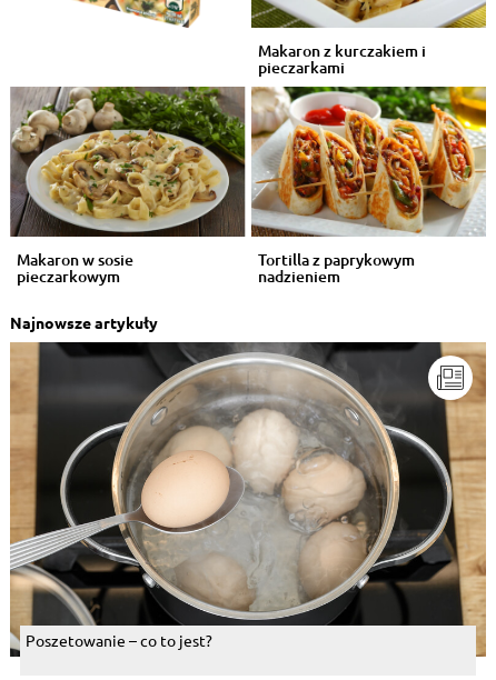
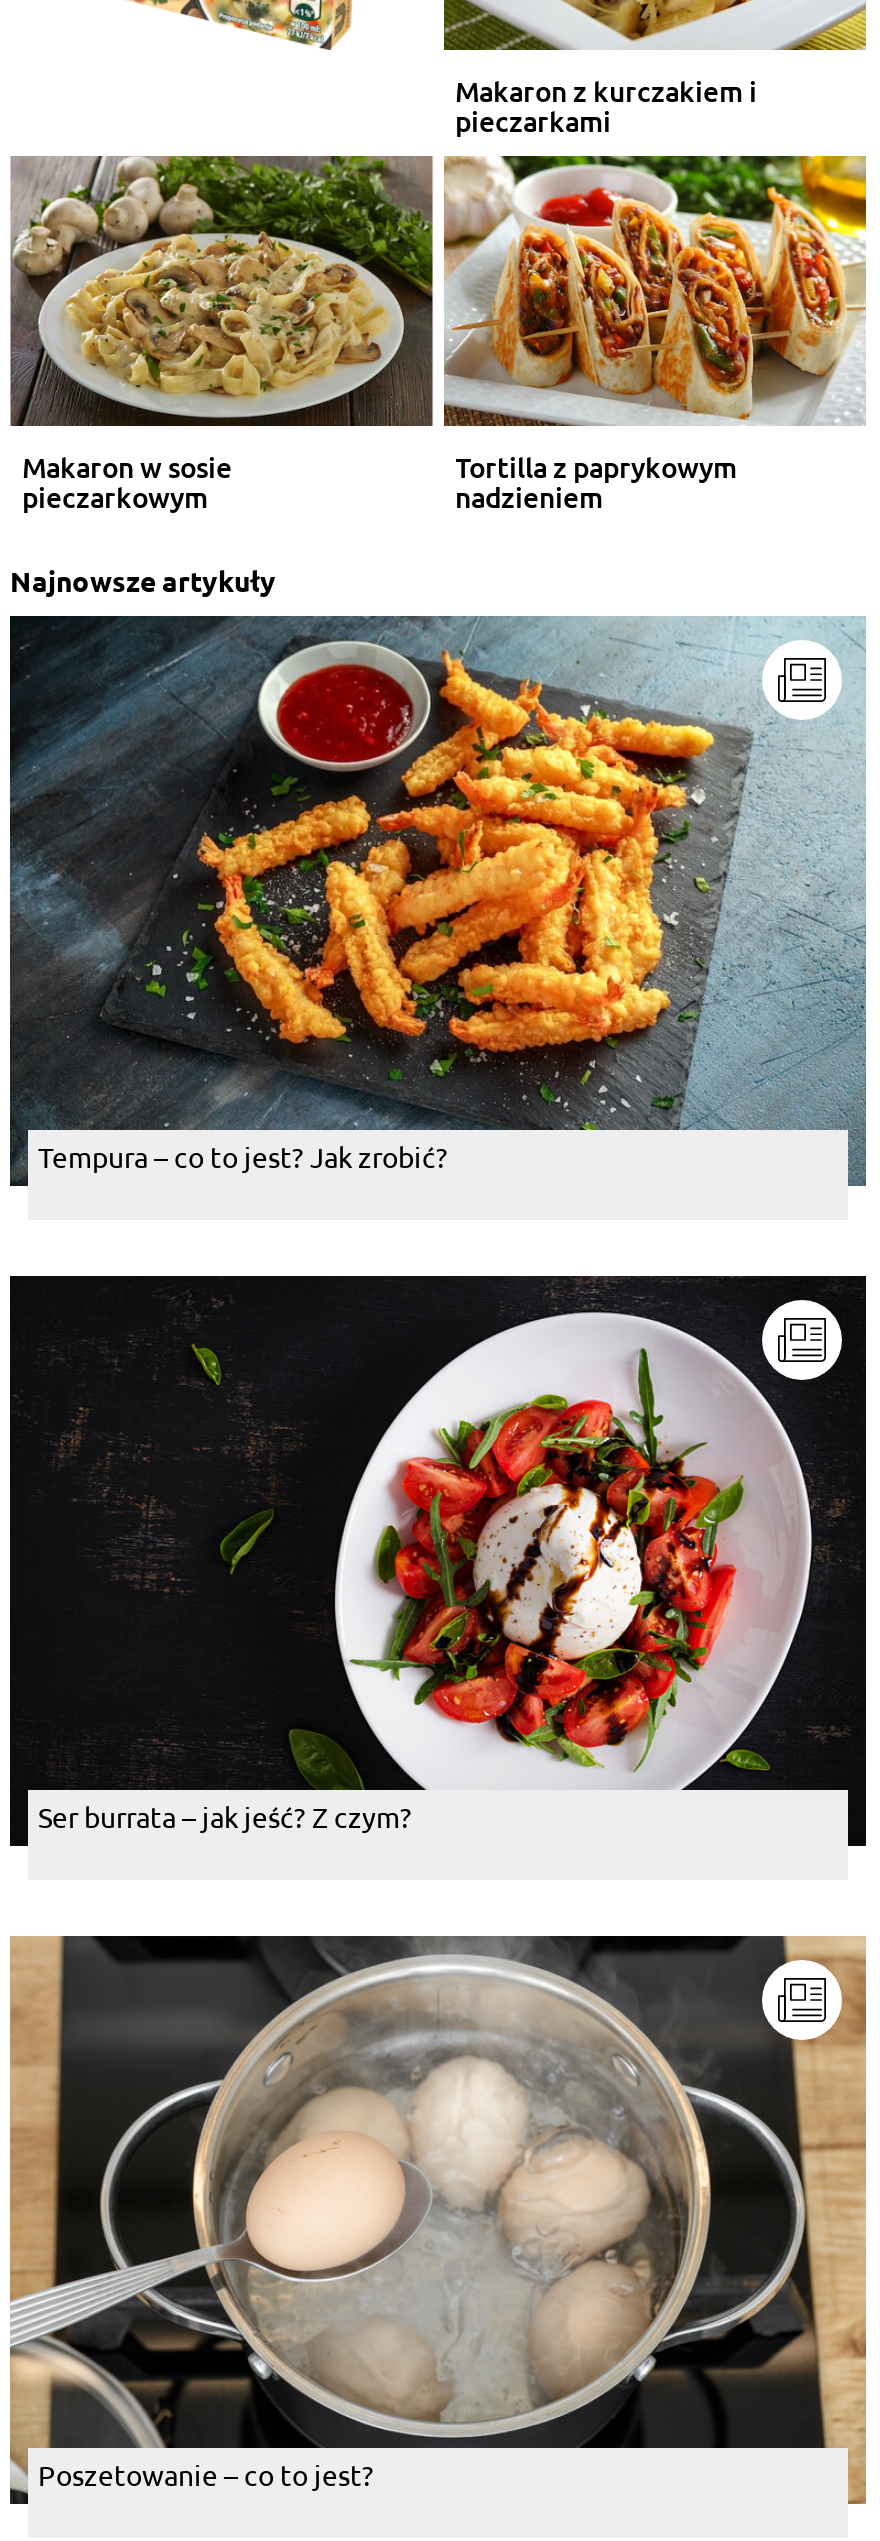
none -> [8,614,866,1186] [image] | Tempura – co to jest? Jak zrobić?
none -> [8,1274,868,1848] [image] | Ser burrata – jak jeść? Z czym?

